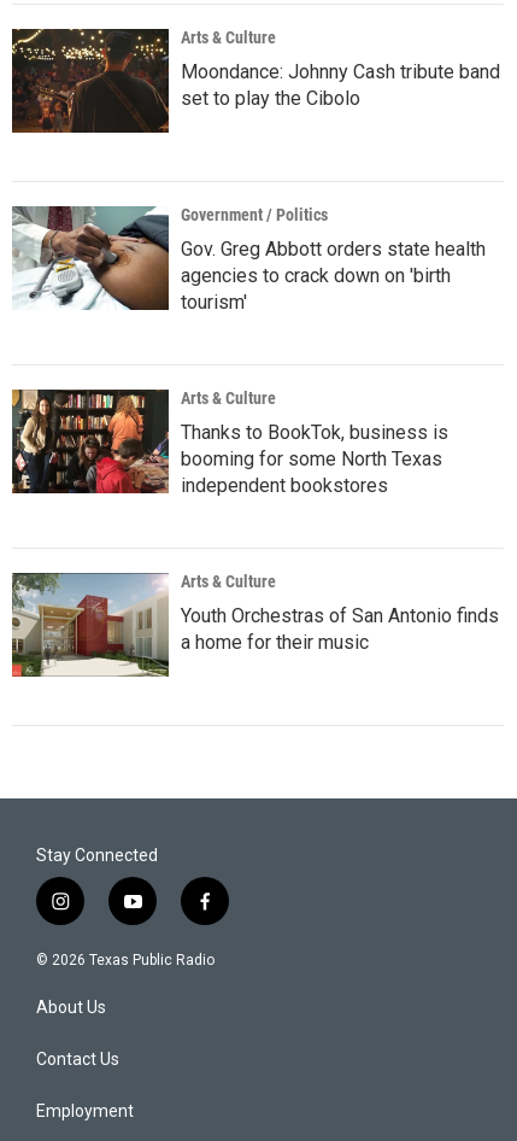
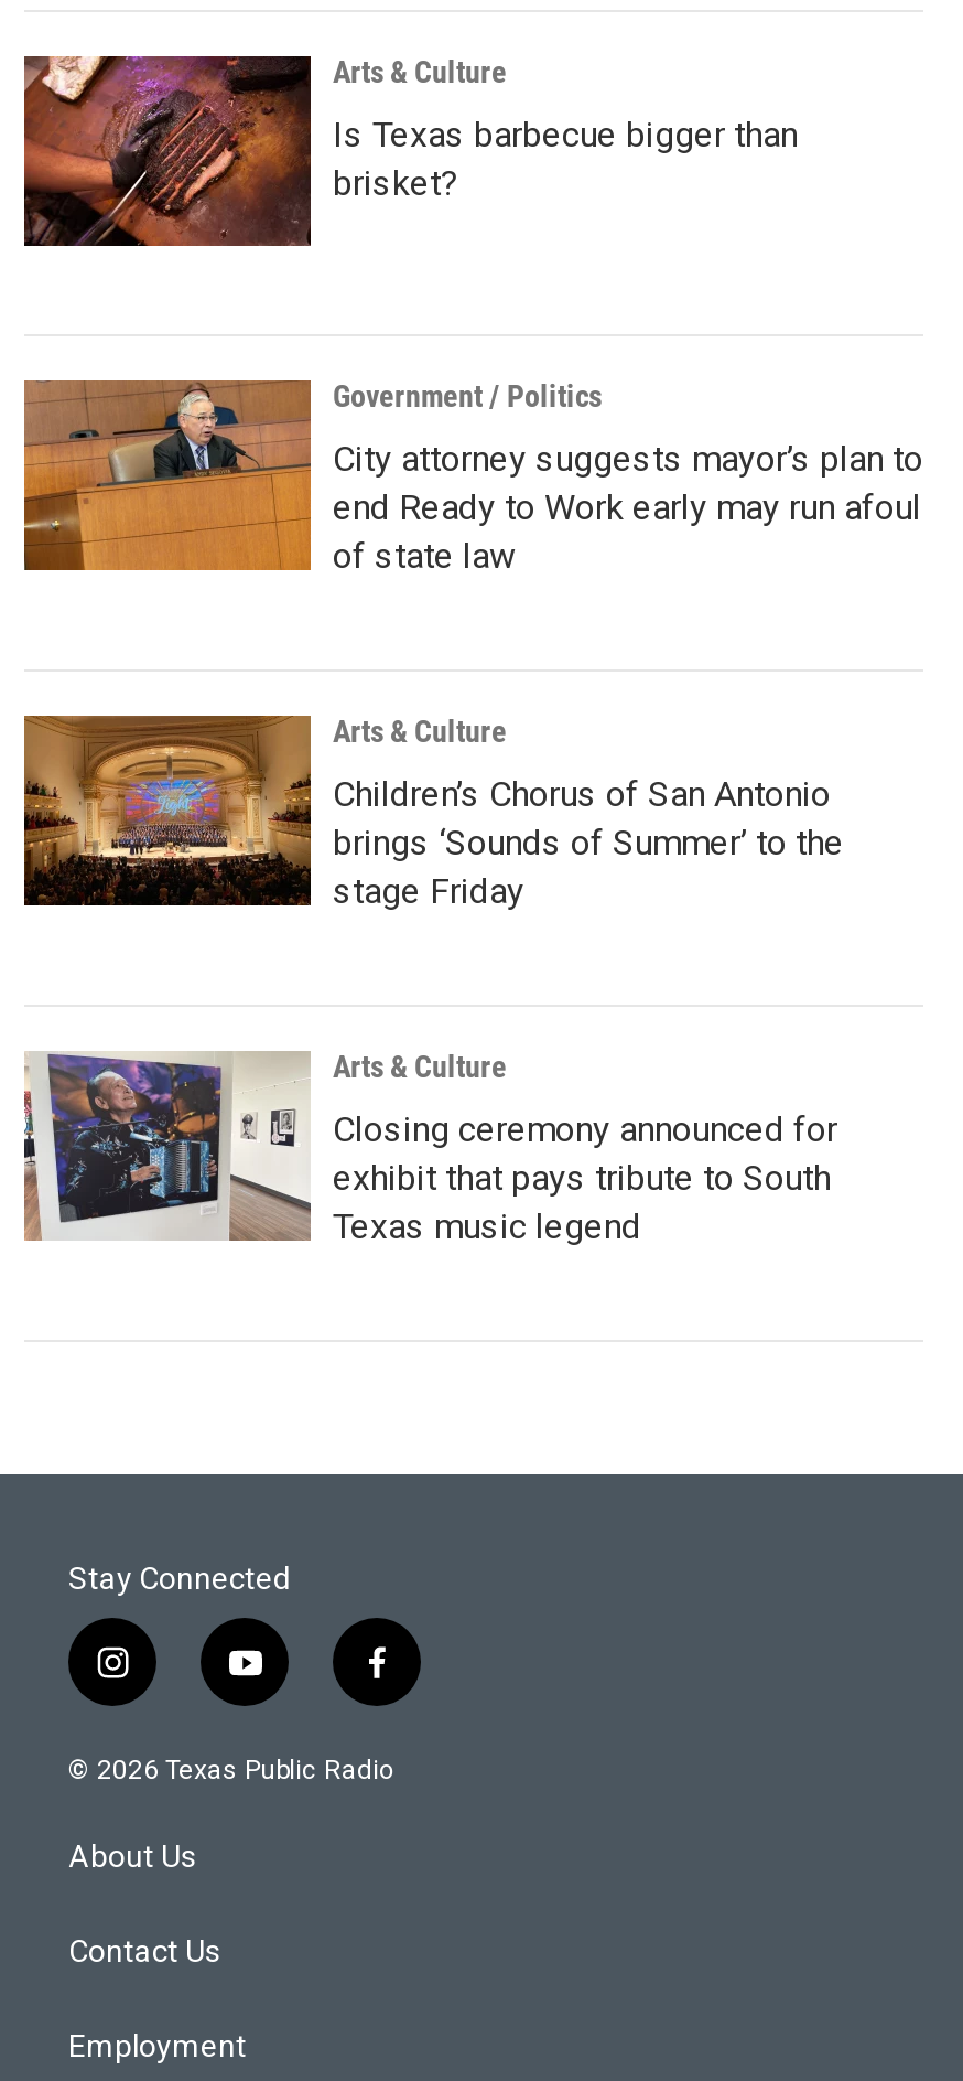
[11,28,500,134] [image] | Moondance: Johnny Cash tribute band | set to play the Cibolo -> [22,54,798,248] [image] | Is Texas barbecue bigger than | brisket?
[12,205,486,314] [image] | Gov. Greg Abbott orders state health | agencies to crack down on 'birth | tourism' -> [22,378,923,577] [image] | City attorney suggests mayor’s plan to | end Ready to Work early may run afoul | of state law
[12,388,448,497] [image] | Thanks to BookTok, business is | booming for some North Texas | independent bookstores -> [24,714,844,912] [image] | Children’s Chorus of San Antonio | brings ‘Sounds of Summer’ to the | stage Friday
[11,572,499,678] [image] | Youth Orchestras of San Antonio finds | a home for their music -> [24,1051,837,1247] [image] | Closing ceremony announced for | exhibit that pays tribute to South | Texas music legend

